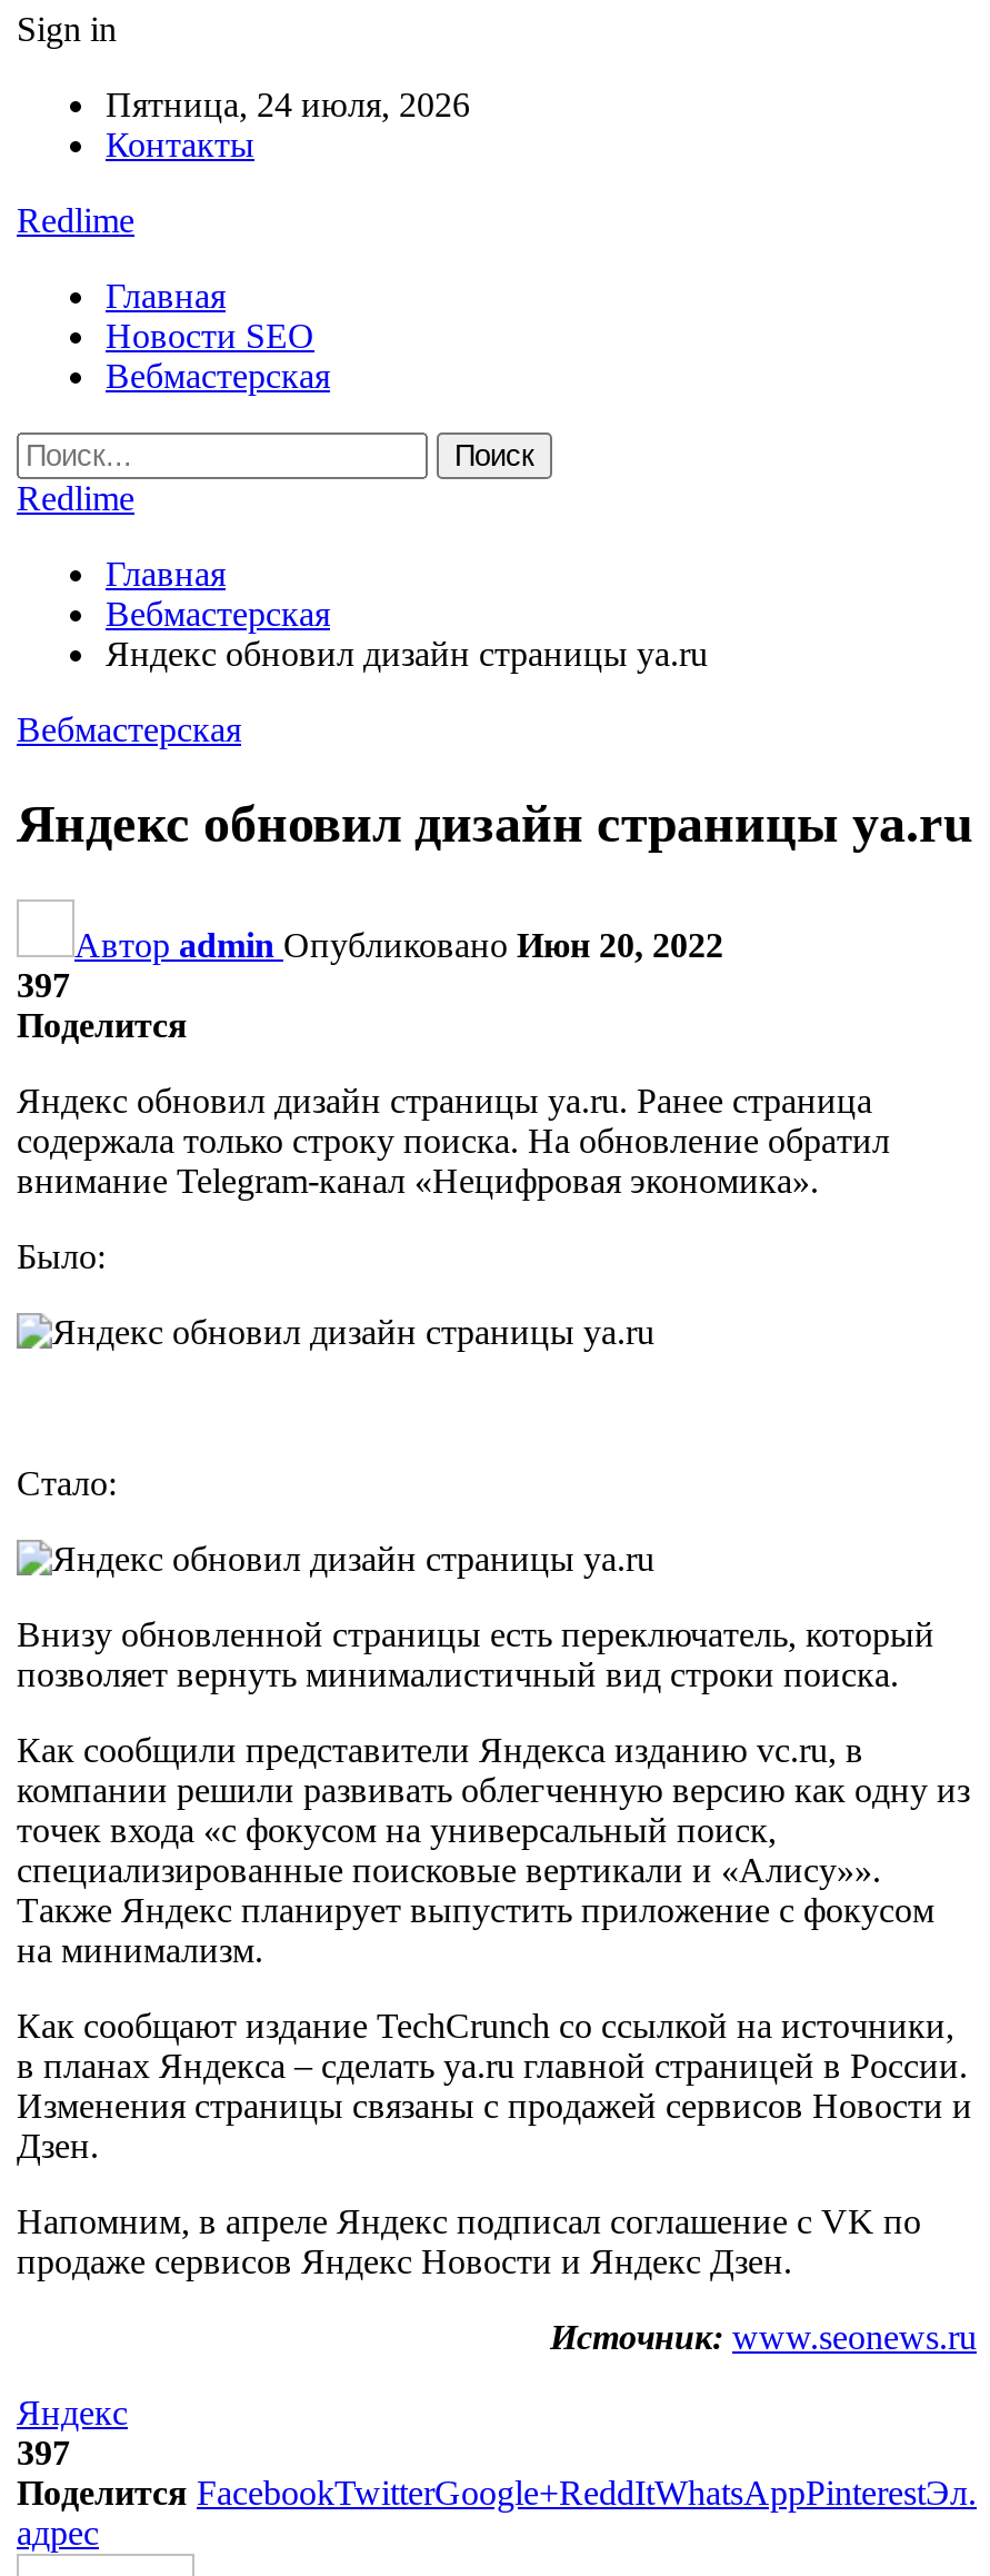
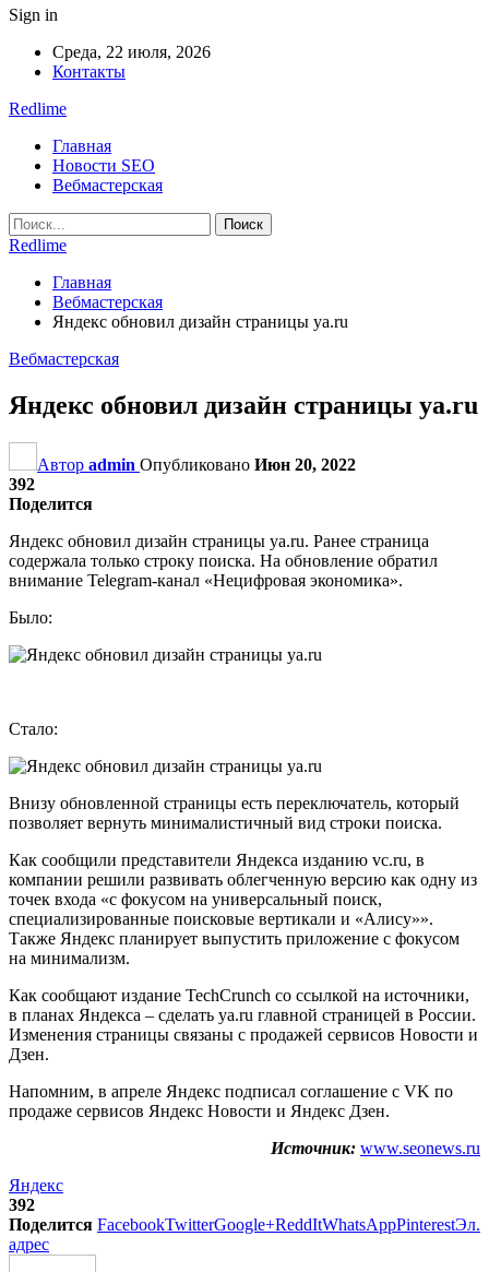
[106,86,470,123] Пятница, 24 июля, 2026 -> [52,43,211,61] Среда, 22 июля, 2026
[17,966,70,1003] 397 -> [9,475,35,493] 392
[17,2433,70,2471] 397 -> [9,1195,35,1214] 392

